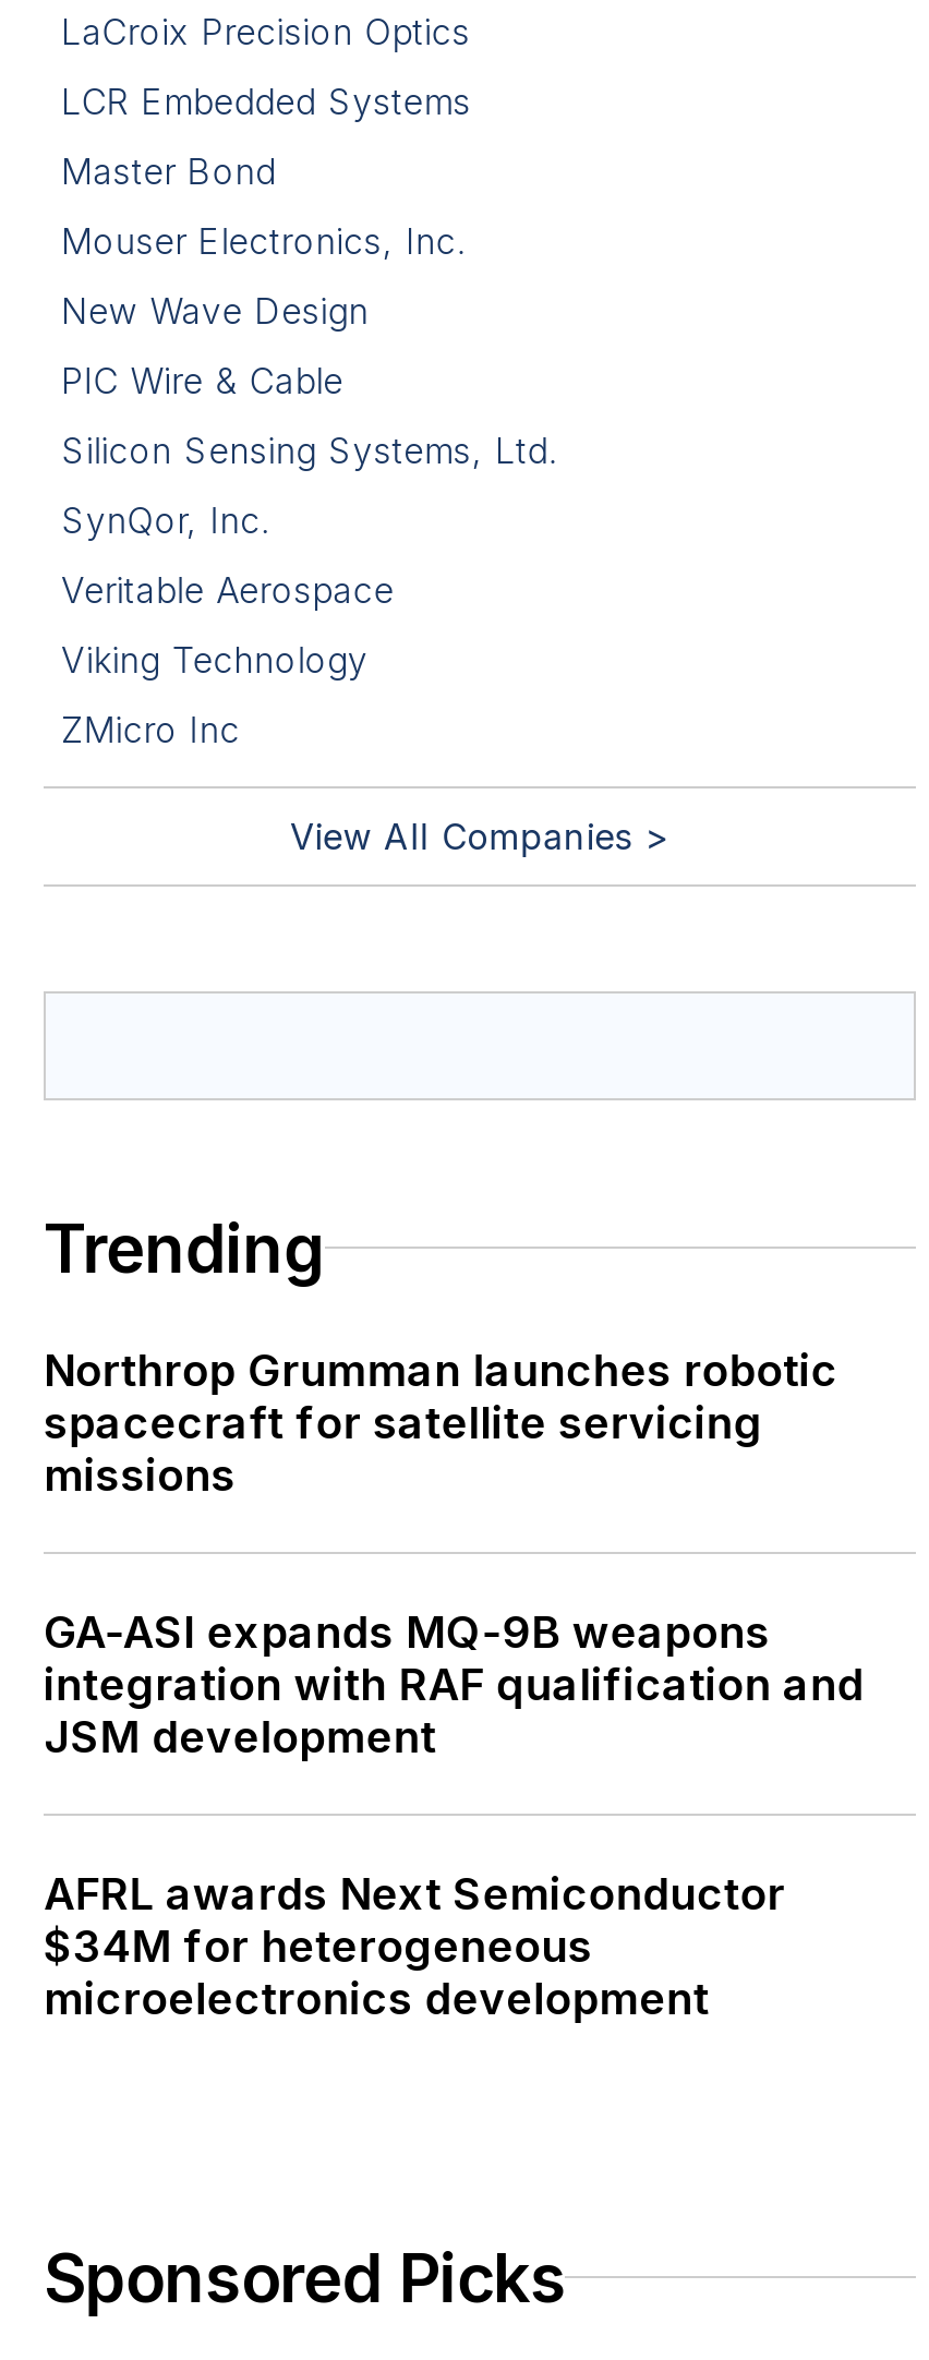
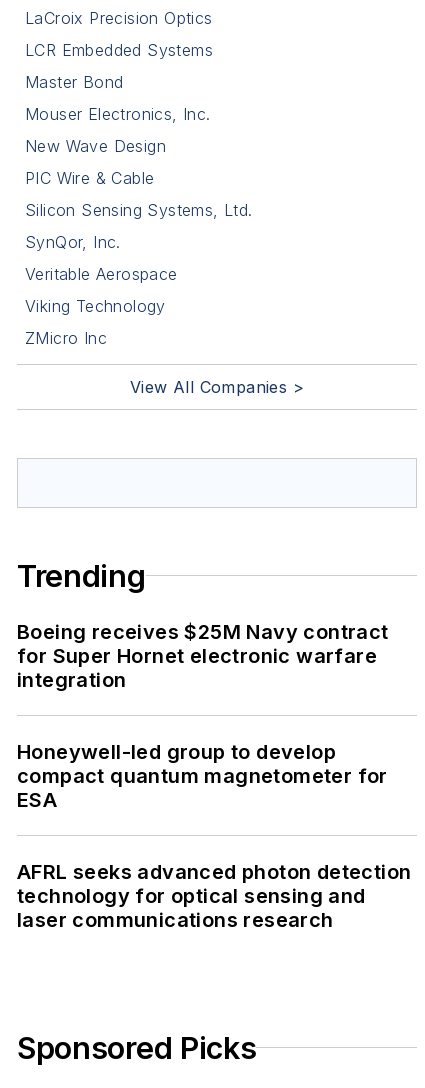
[44,1345,838,1502] Northrop Grumman launches robotic | spacecraft for satellite servicing | missions -> [17,620,389,692] Boeing receives $25M Navy contract | for Super Hornet electronic warfare | integration
[44,1606,864,1763] GA-ASI expands MQ-9B weapons | integration with RAF qualification and | JSM development -> [17,740,388,812] Honeywell-led group to develop | compact quantum magnetometer for | ESA
[44,1868,785,2025] AFRL awards Next Semiconductor | $34M for heterogeneous | microelectronics development -> [17,860,411,932] AFRL seeks advanced photon detection | technology for optical sensing and | laser communications research

